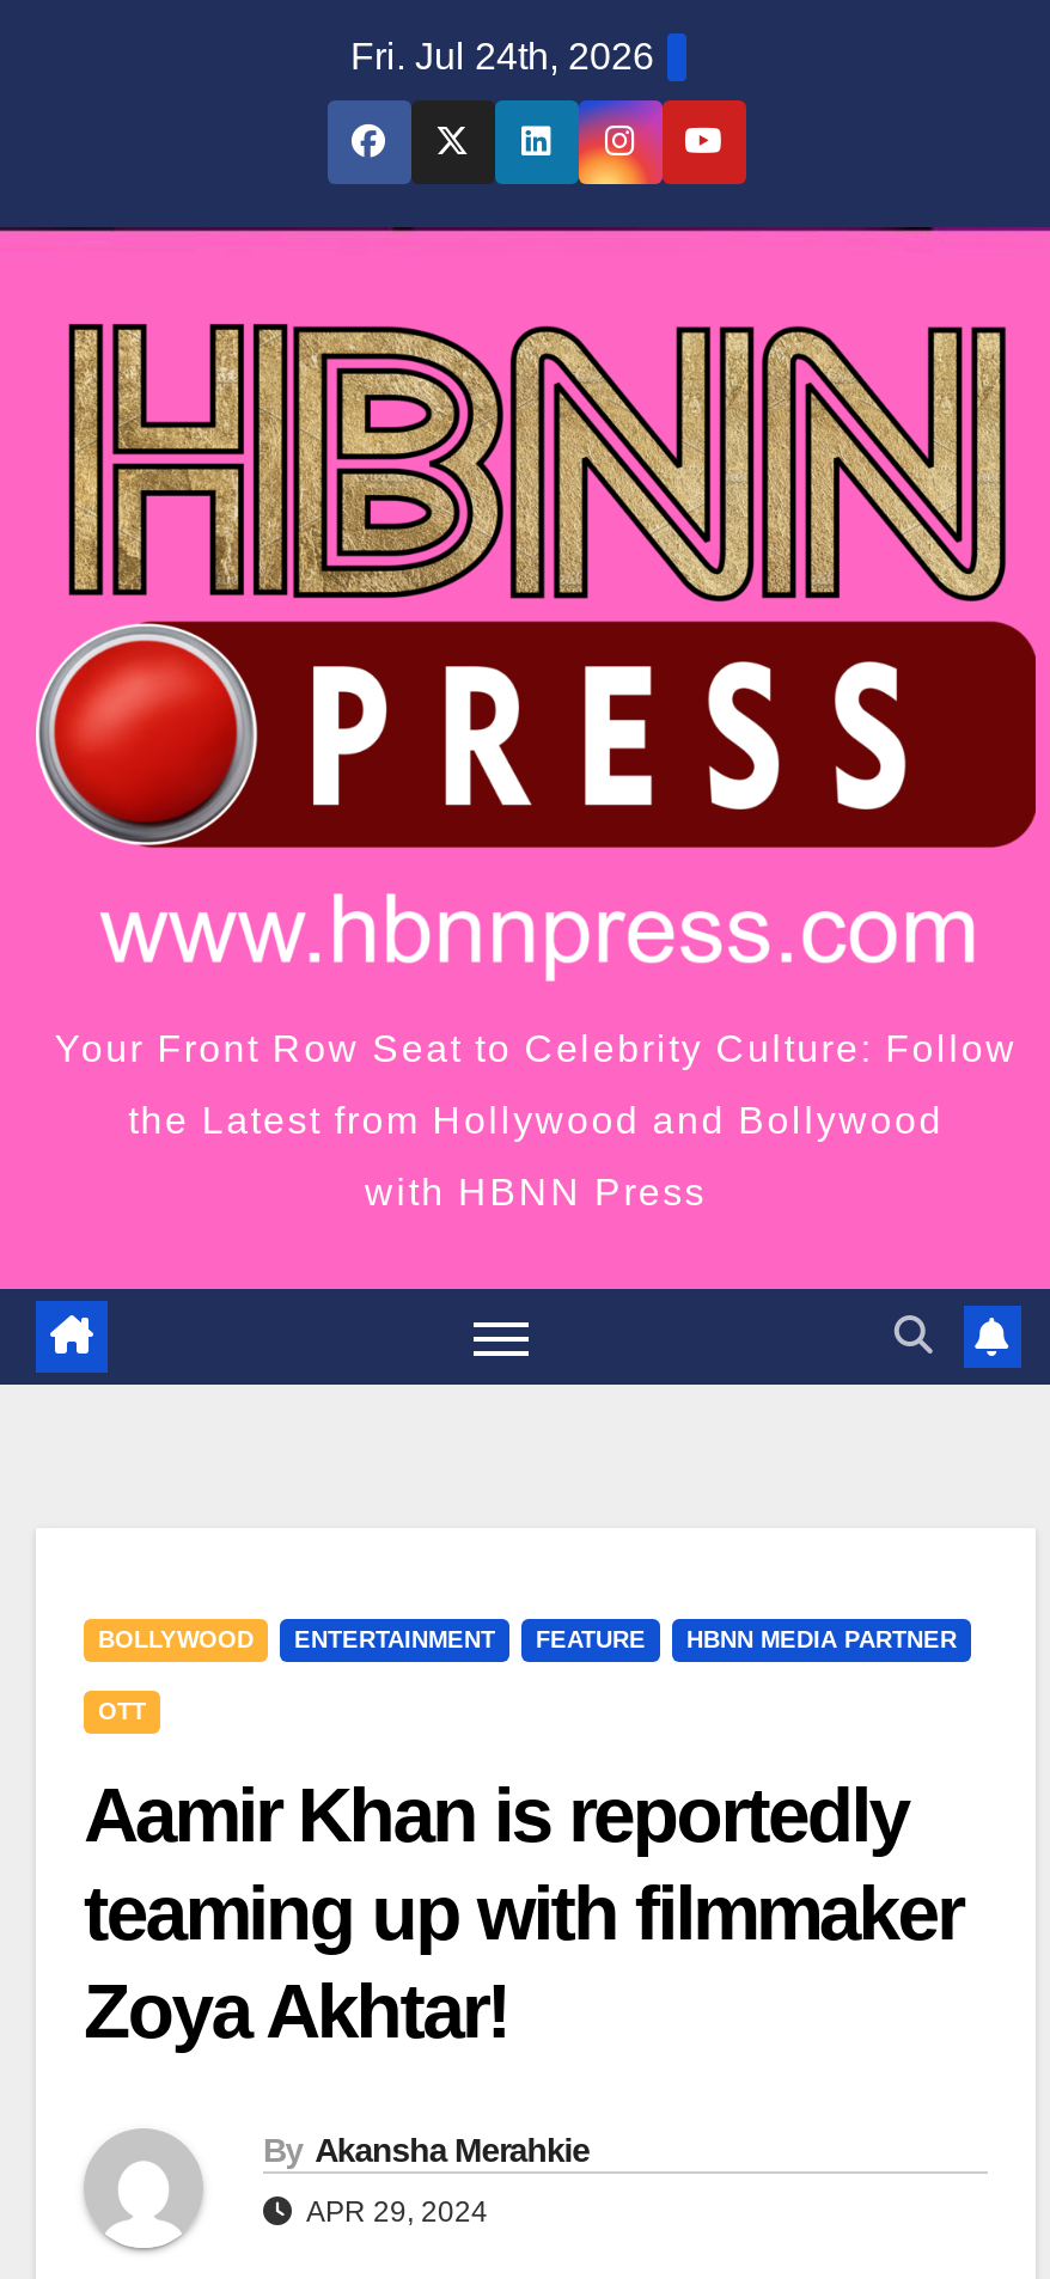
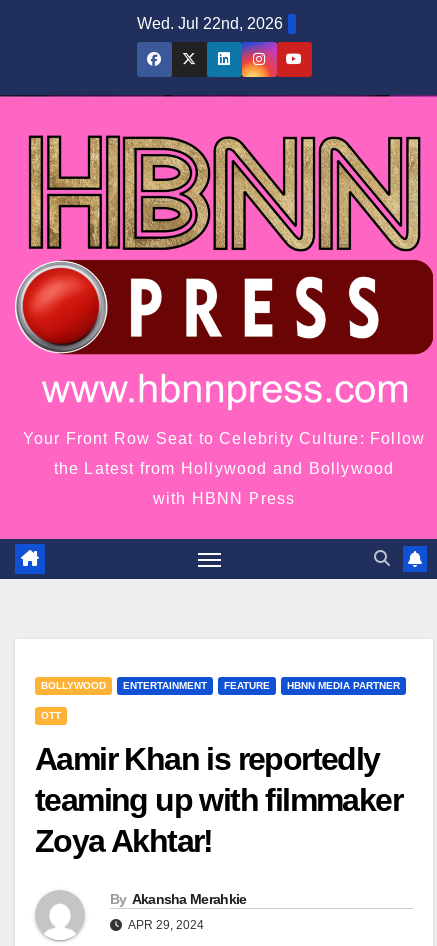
[350,36,654,77] Fri. Jul 24th, 2026 -> [137,15,283,32] Wed. Jul 22nd, 2026

